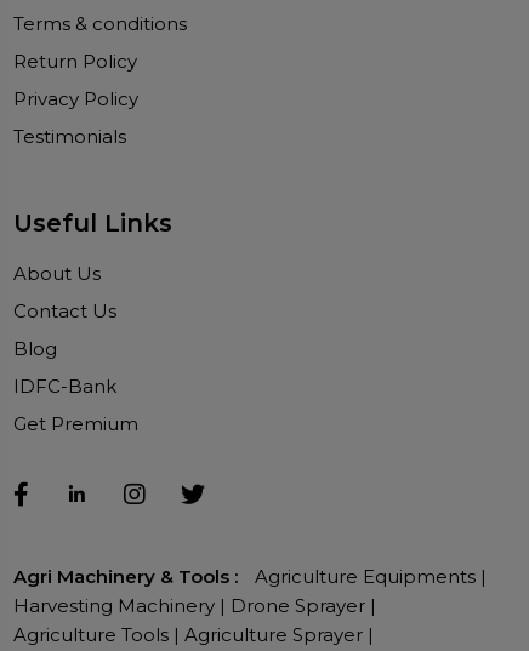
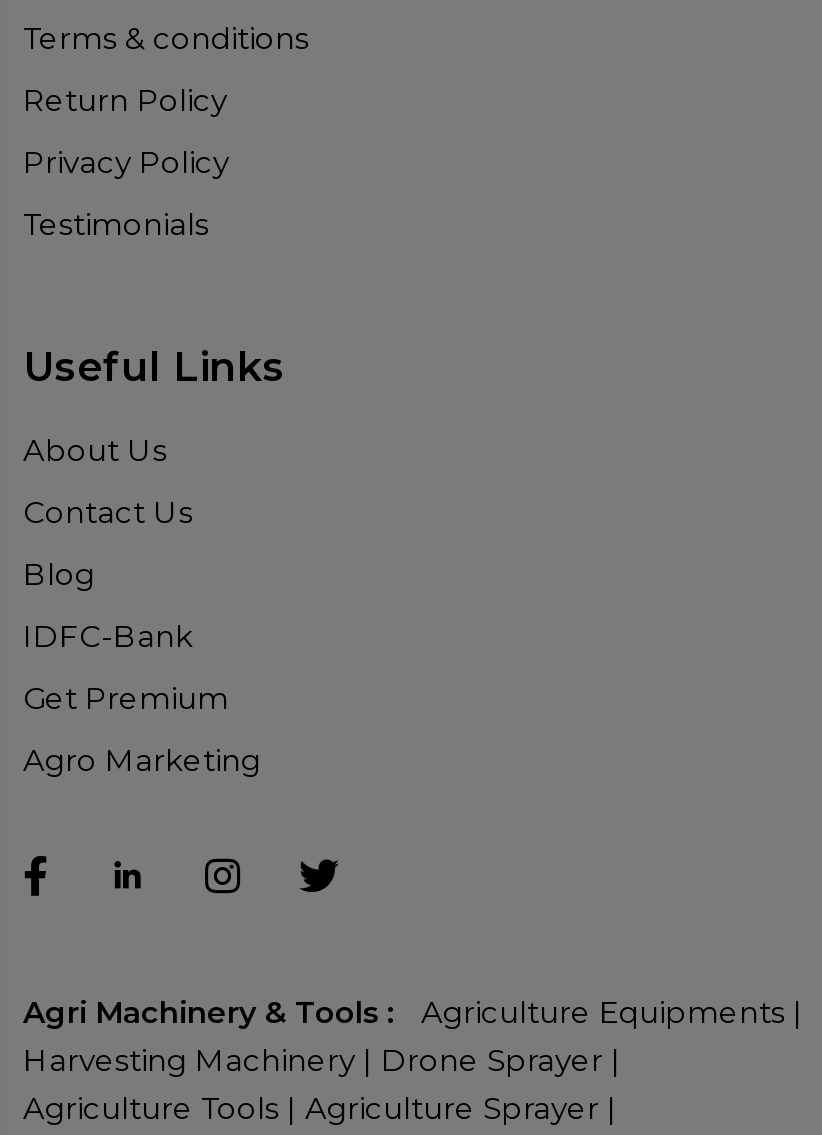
none -> [23,742,261,780] Agro Marketing

